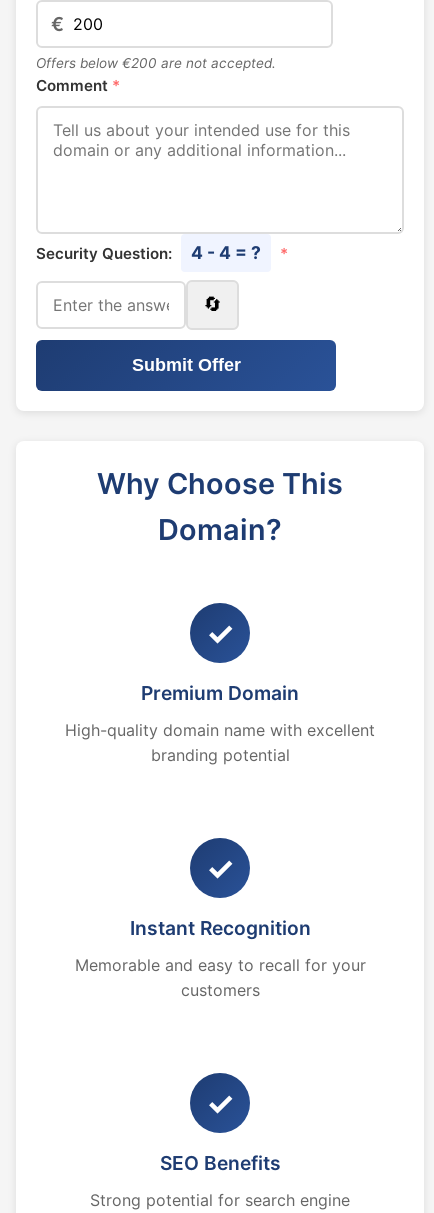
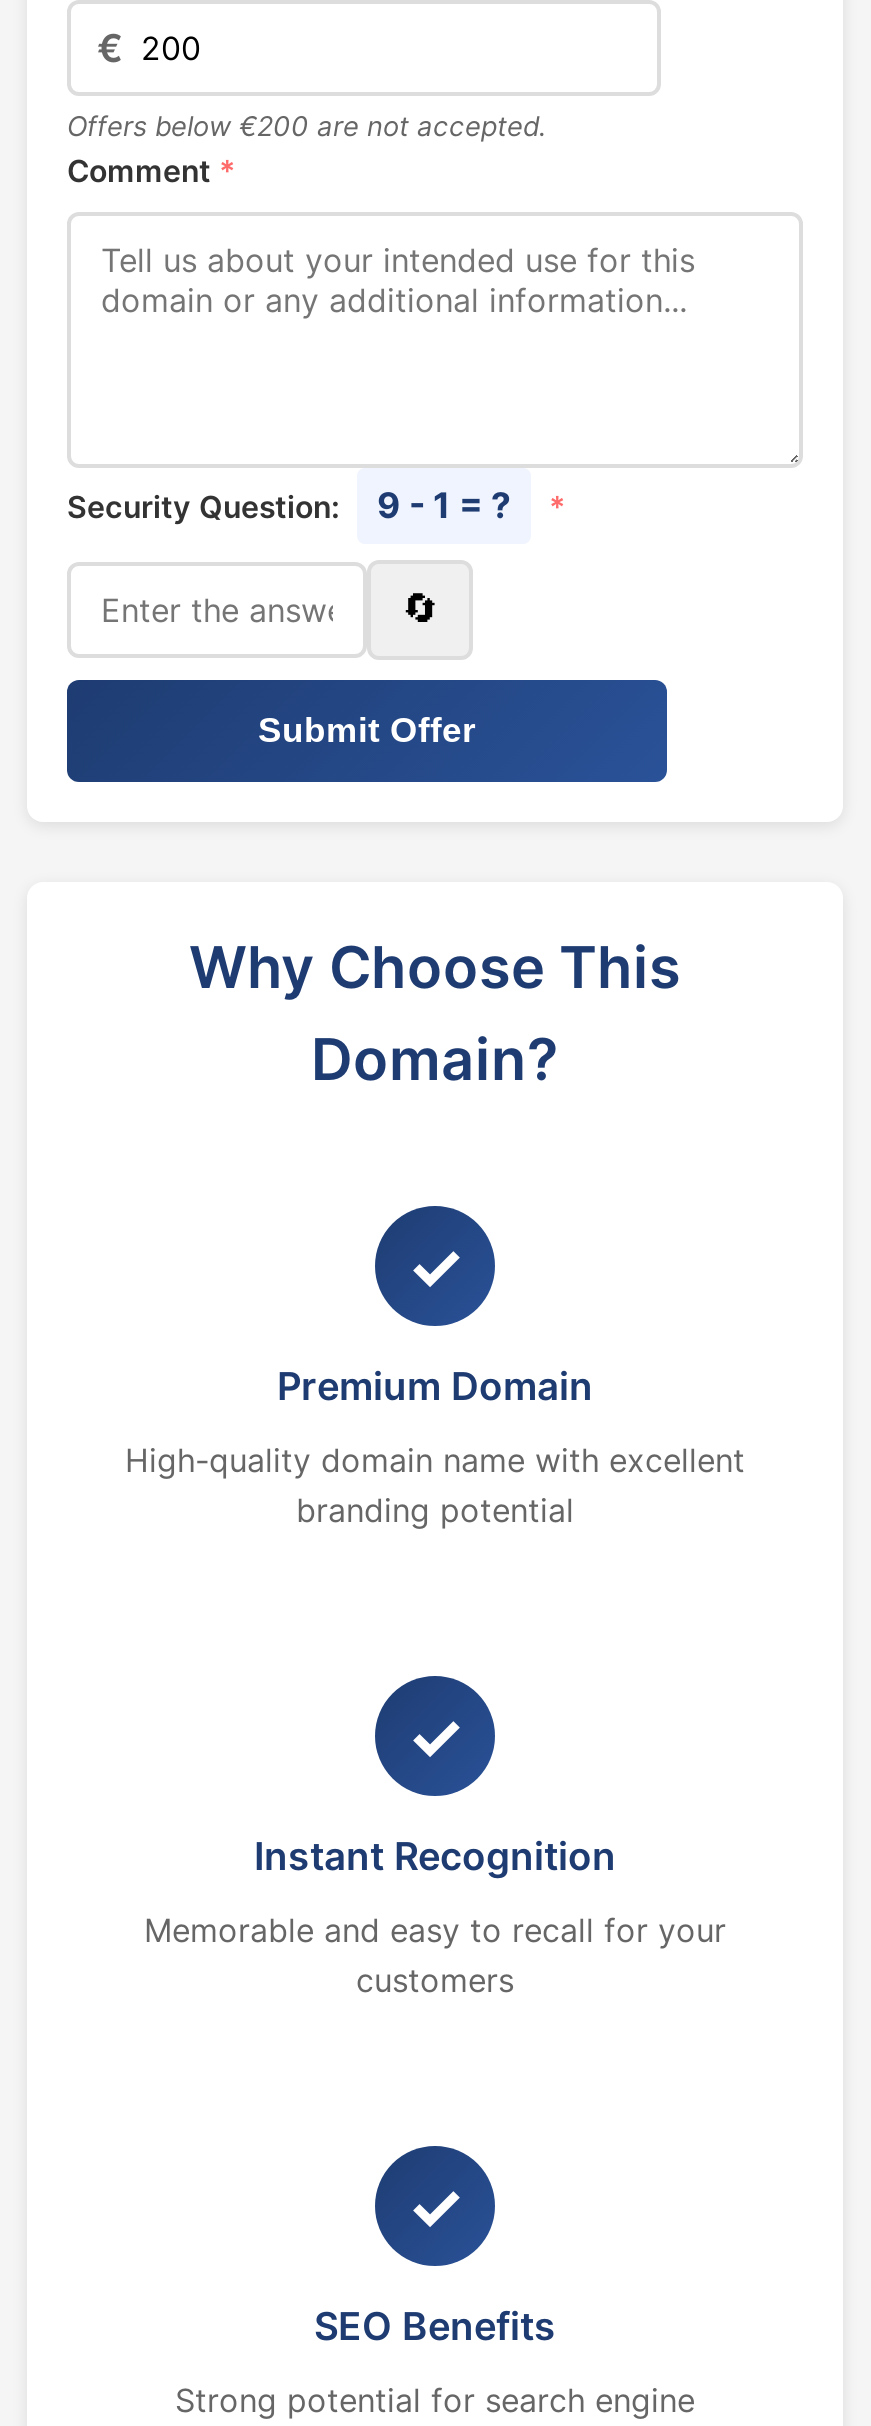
[191,242,261,263] 4 - 4 = ? -> [377,484,511,526] 9 - 1 = ?

